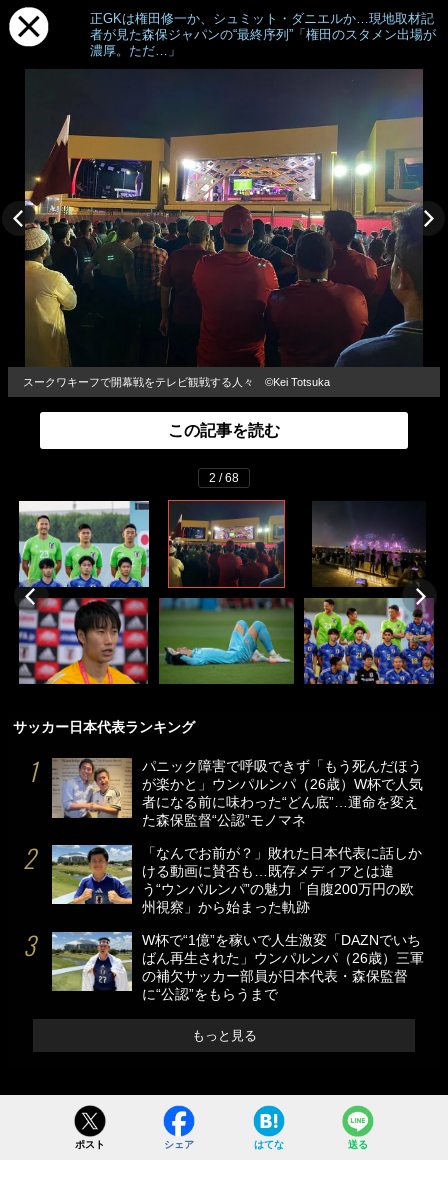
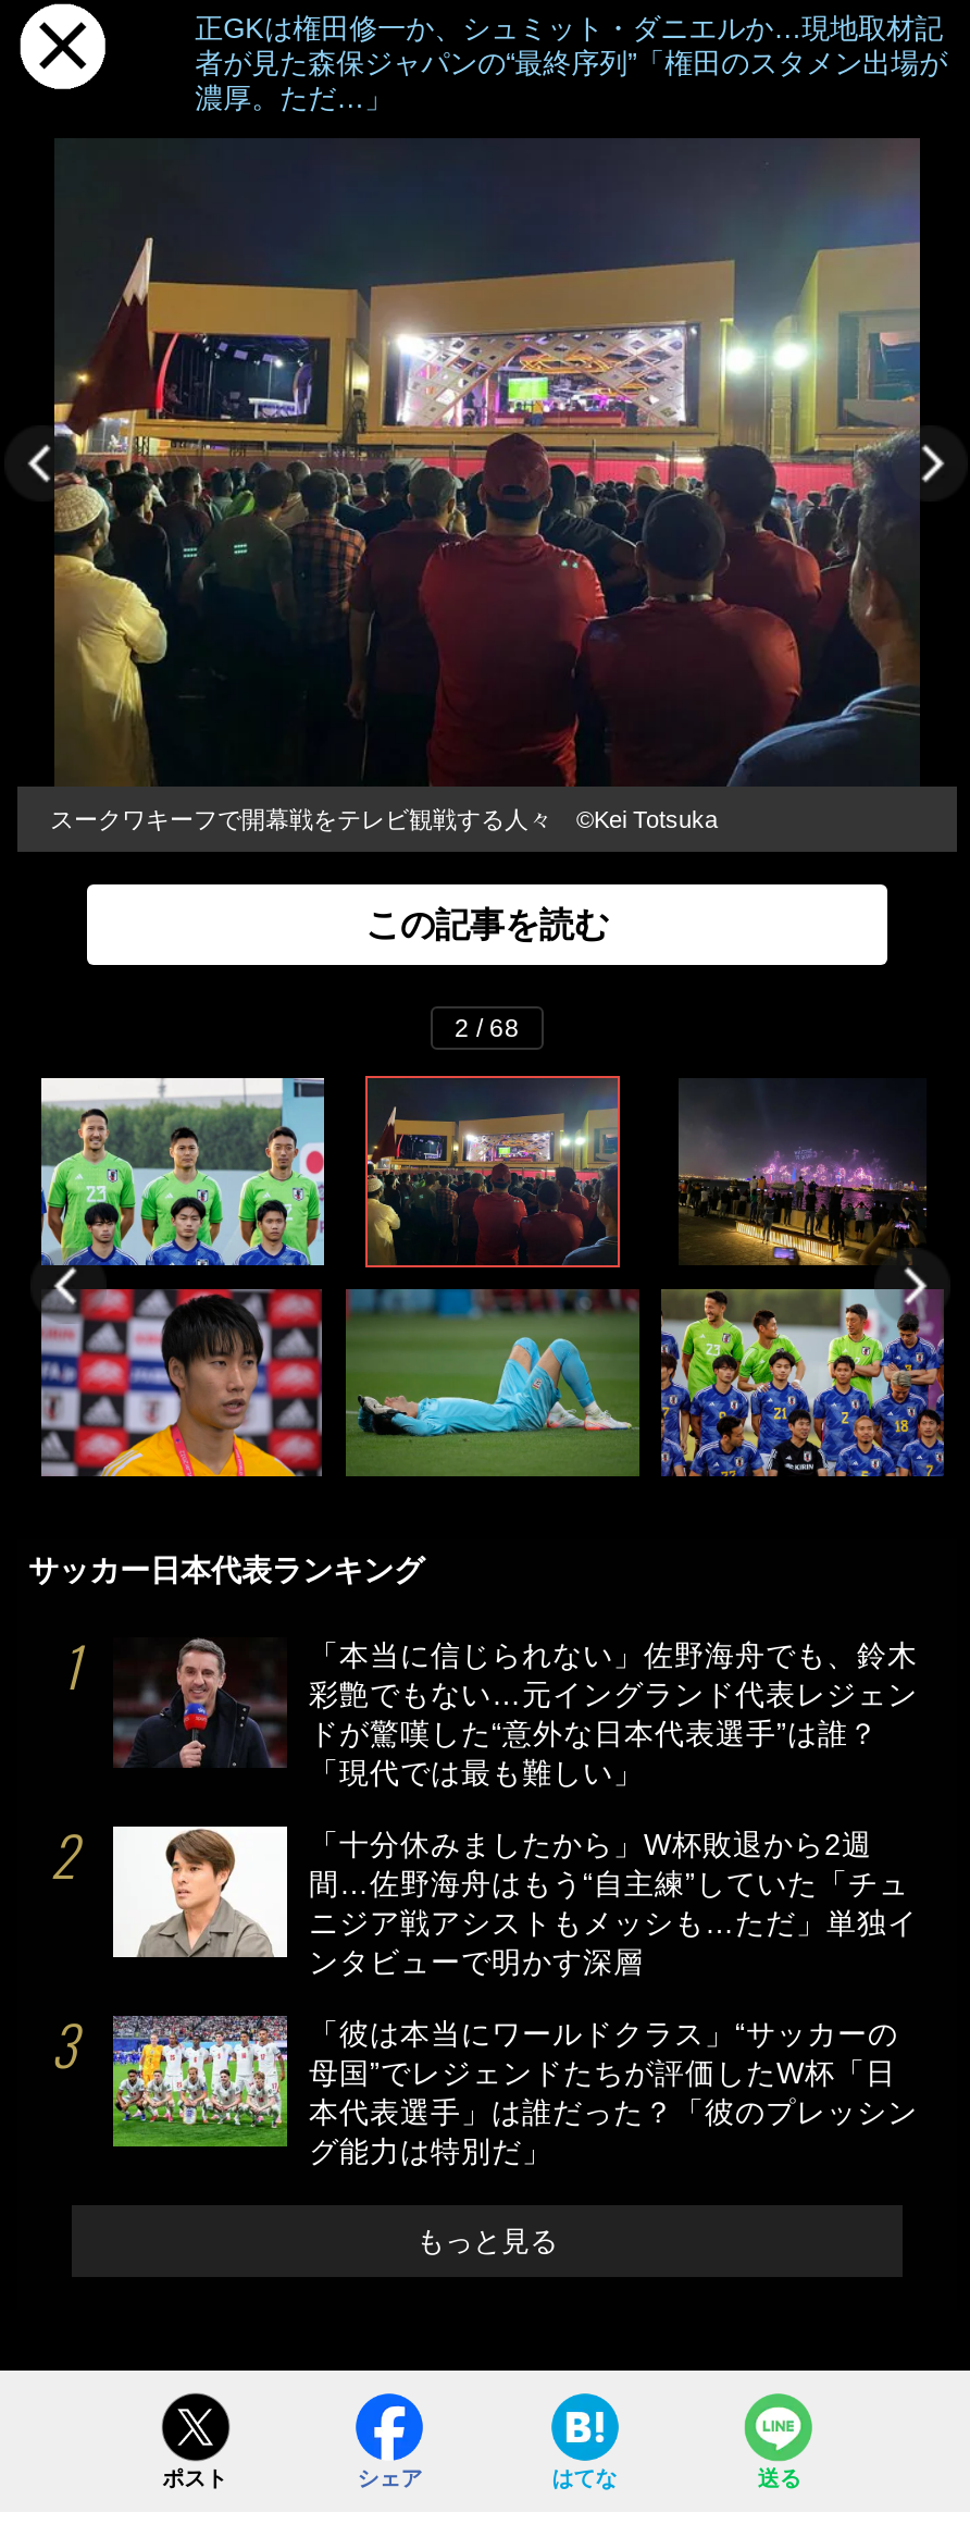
[51,757,423,828] [image] | パニック障害で呼吸できず「もう死んだほう | が楽かと」ウンパルンパ（26歳）W杯で人気 | 者になる前に味わった“どん底”…運命を変え | た森保監督“公認”モノマネ -> [113,1637,918,1789] [image] | 「本当に信じられない」佐野海舟でも、鈴木 | 彩艶でもない…元イングランド代表レジェン | ドが驚嘆した“意外な日本代表選手”は誰？ | 「現代では最も難しい」
[51,844,422,915] [image] | 「なんでお前が？」敗れた日本代表に話しか | ける動画に賛否も…既存メディアとは違 | う“ウンパルンパ”の魅力「自腹200万円の欧 | 州視察」から始まった軌跡 -> [111,1824,918,1979] [image] | 「十分休みましたから」W杯敗退から2週 | 間…佐野海舟はもう“自主練”していた「チュ | ニジア戦アシストもメッシも…ただ」単独イ | ンタビューで明かす深層
[51,932,424,1002] [image] | W杯で“1億”を稼いで人生激変「DAZNでいち | ばん再生された」ウンパルンパ（26歳）三軍 | の補欠サッカー部員が日本代表・森保監督 | に“公認”をもらうまで -> [111,2016,918,2168] [image] | 「彼は本当にワールドクラス」“サッカーの | 母国”でレジェンドたちが評価したW杯「日 | 本代表選手」は誰だった？「彼のプレッシン | グ能力は特別だ」

